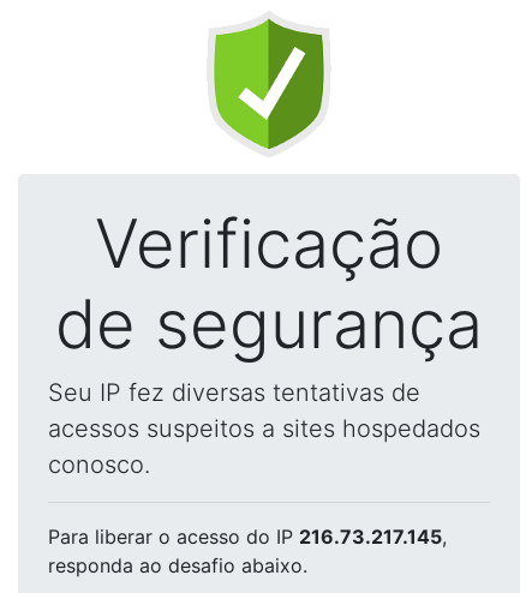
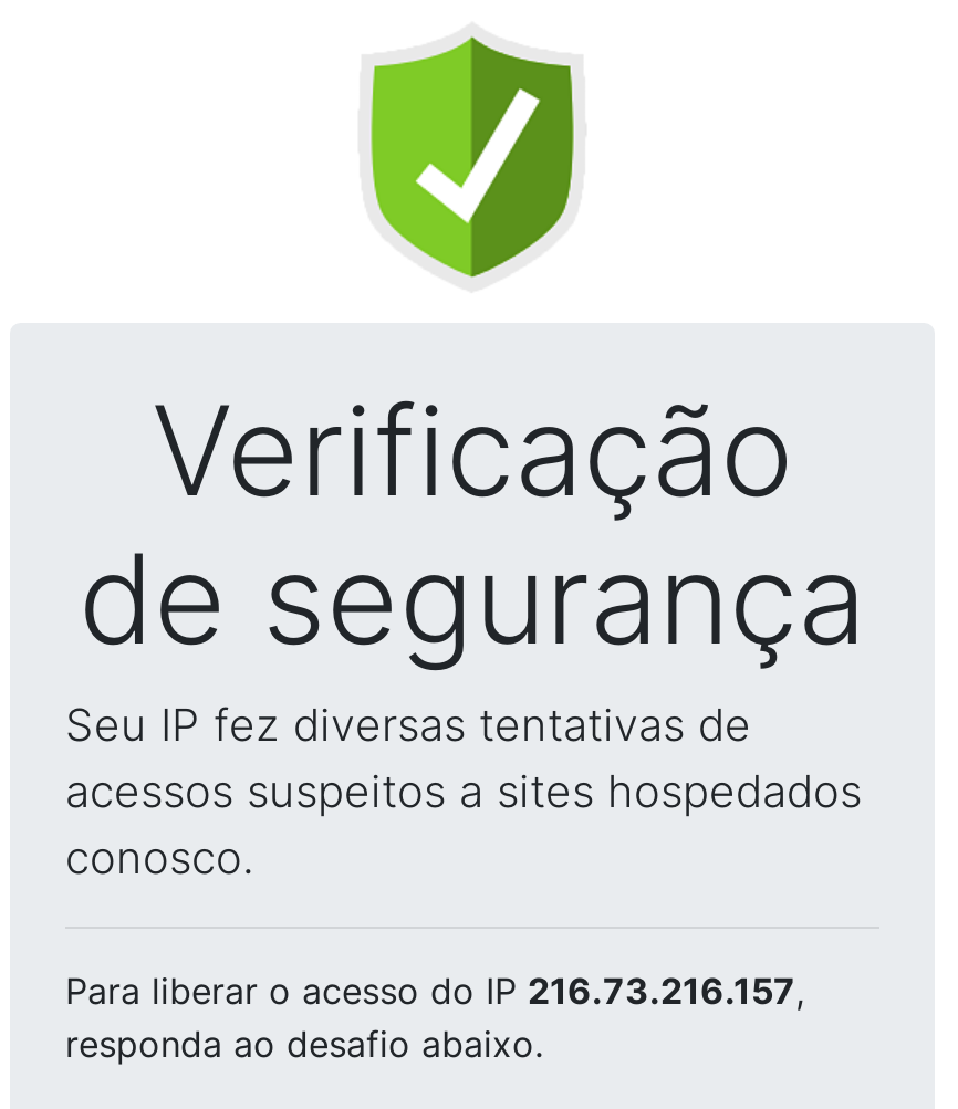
[48,525,447,549] Para liberar o acesso do IP 216.73.217.145, -> [65,969,804,1013] Para liberar o acesso do IP 216.73.216.157,

